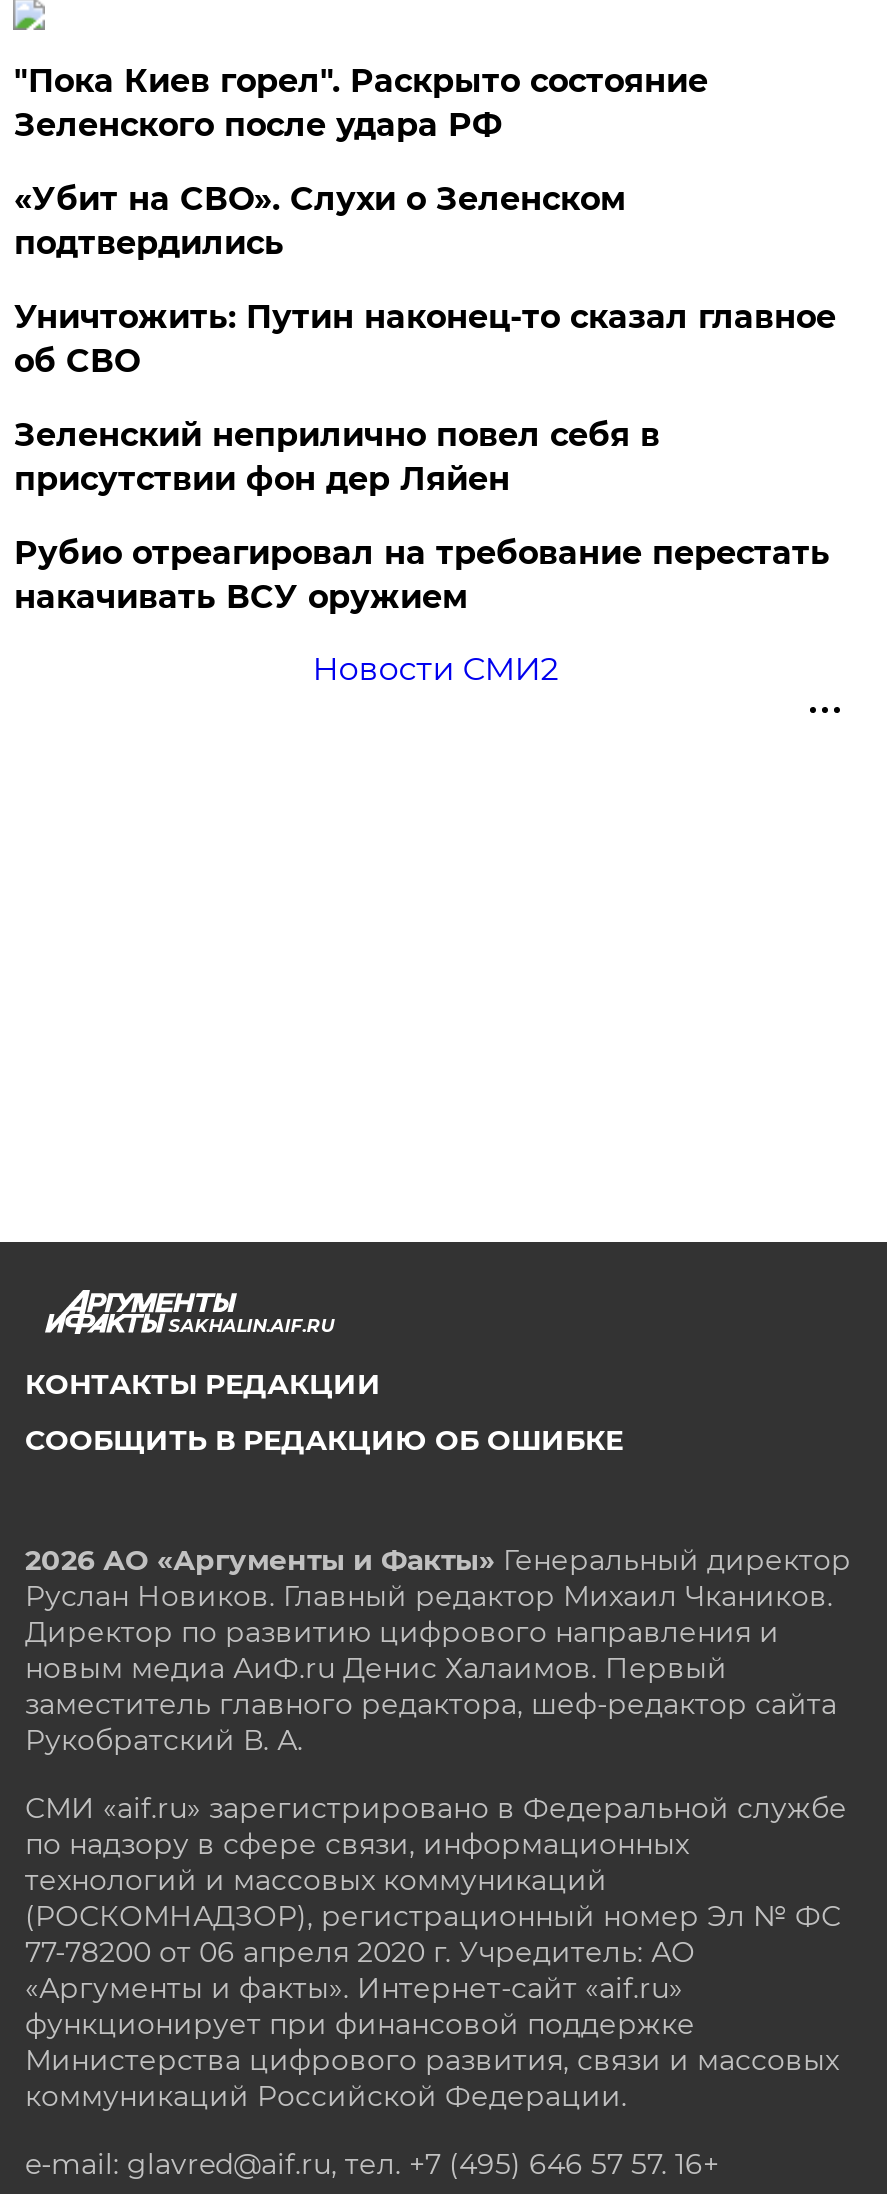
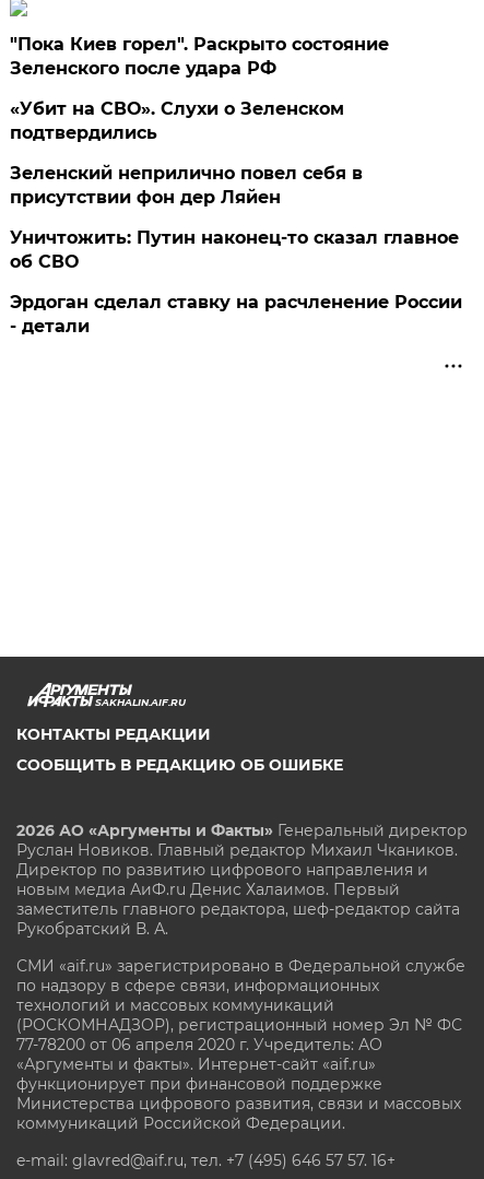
moved [14,298,836,380] -> [10,227,459,272]: Уничтожить: Путин наконец-то сказал главное | об СВО
moved [14,416,660,498] -> [10,163,363,208]: Зеленский неприлично повел cебя в | присутствии фон дер Ляйен
[14,534,830,616] Рубио отреагировал на требование перестать | накачивать ВСУ оружием -> none
[312,650,558,688] Новости СМИ2 -> [10,292,463,337] Эрдоган сделал ставку на расчленение России | - детали

